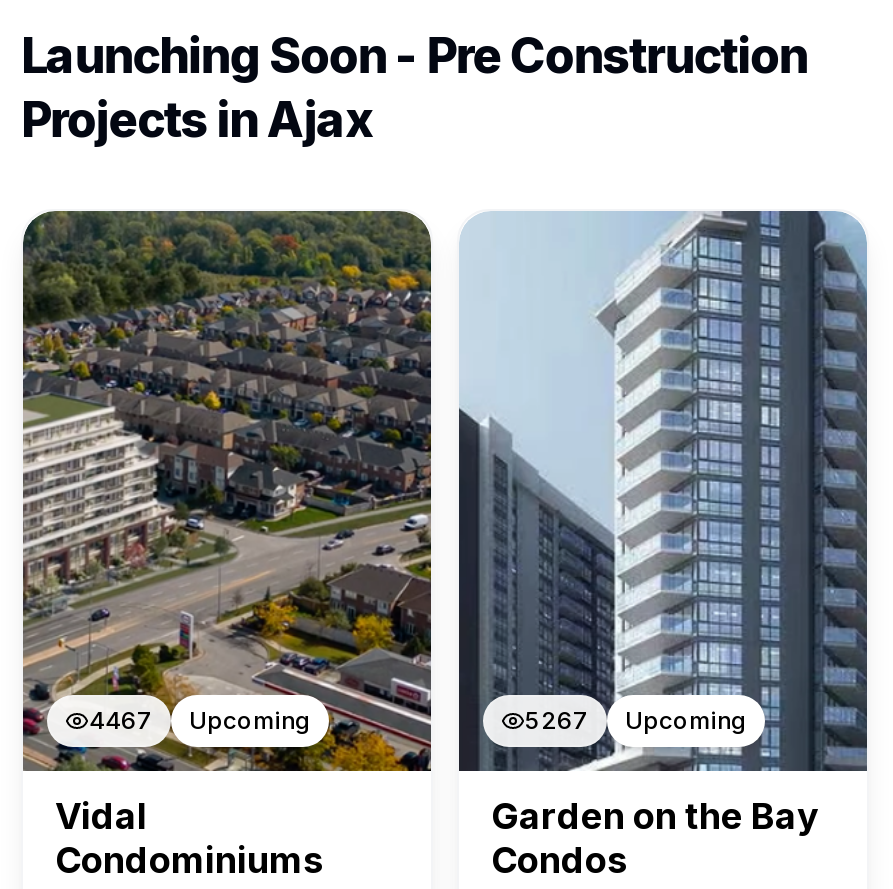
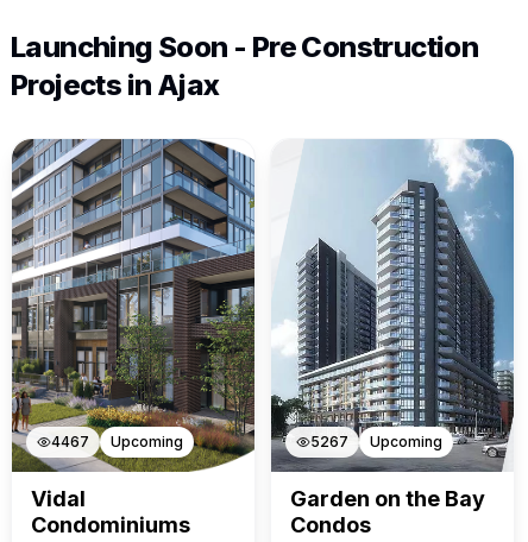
[21,209,433,773] [image] -> [11,138,256,473] [image]
[457,209,869,773] [image] -> [271,138,515,473] [image]

